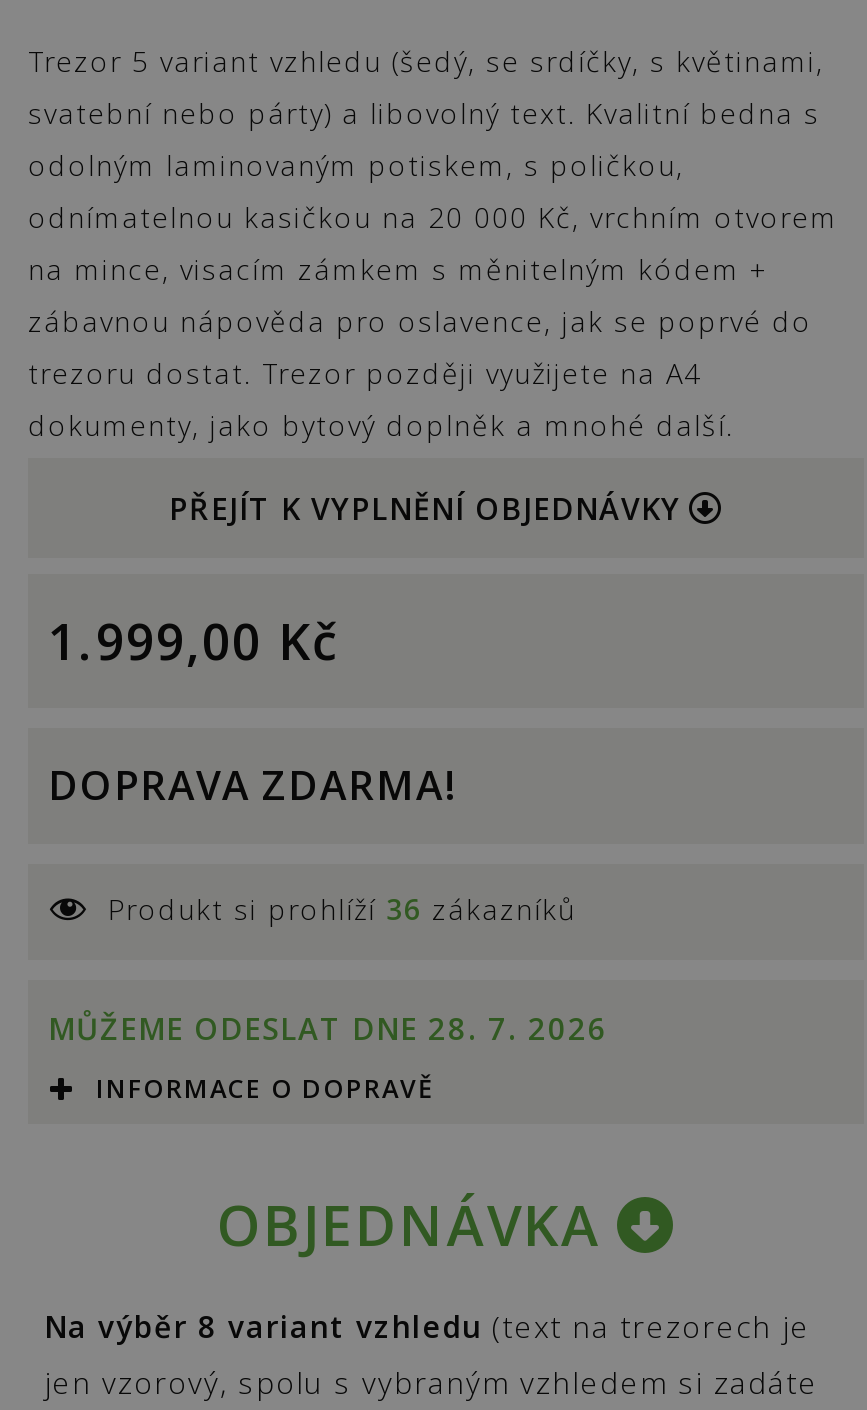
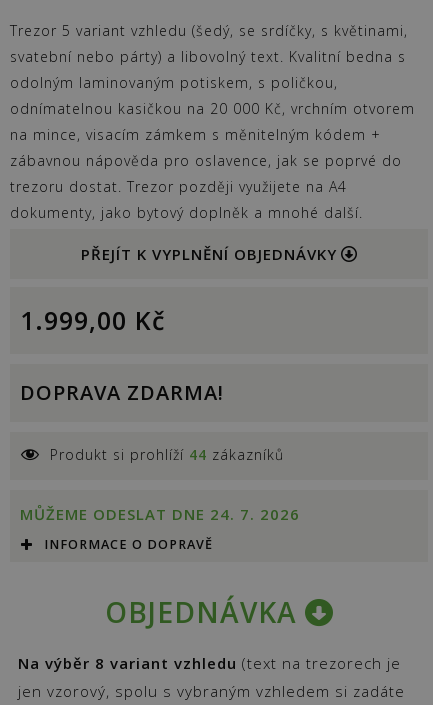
[108,890,576,928] Produkt si prohlíží 36 zákazníků -> [50,445,284,464] Produkt si prohlíží 44 zákazníků
[48,1007,608,1047] MŮŽEME ODESLAT DNE 28. 7. 2026 -> [20,503,300,523] MŮŽEME ODESLAT DNE 24. 7. 2026

